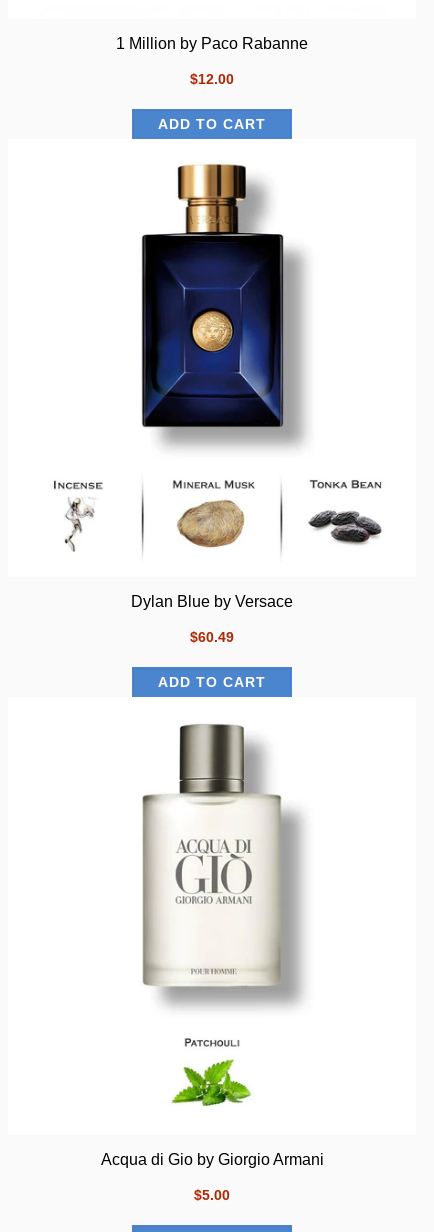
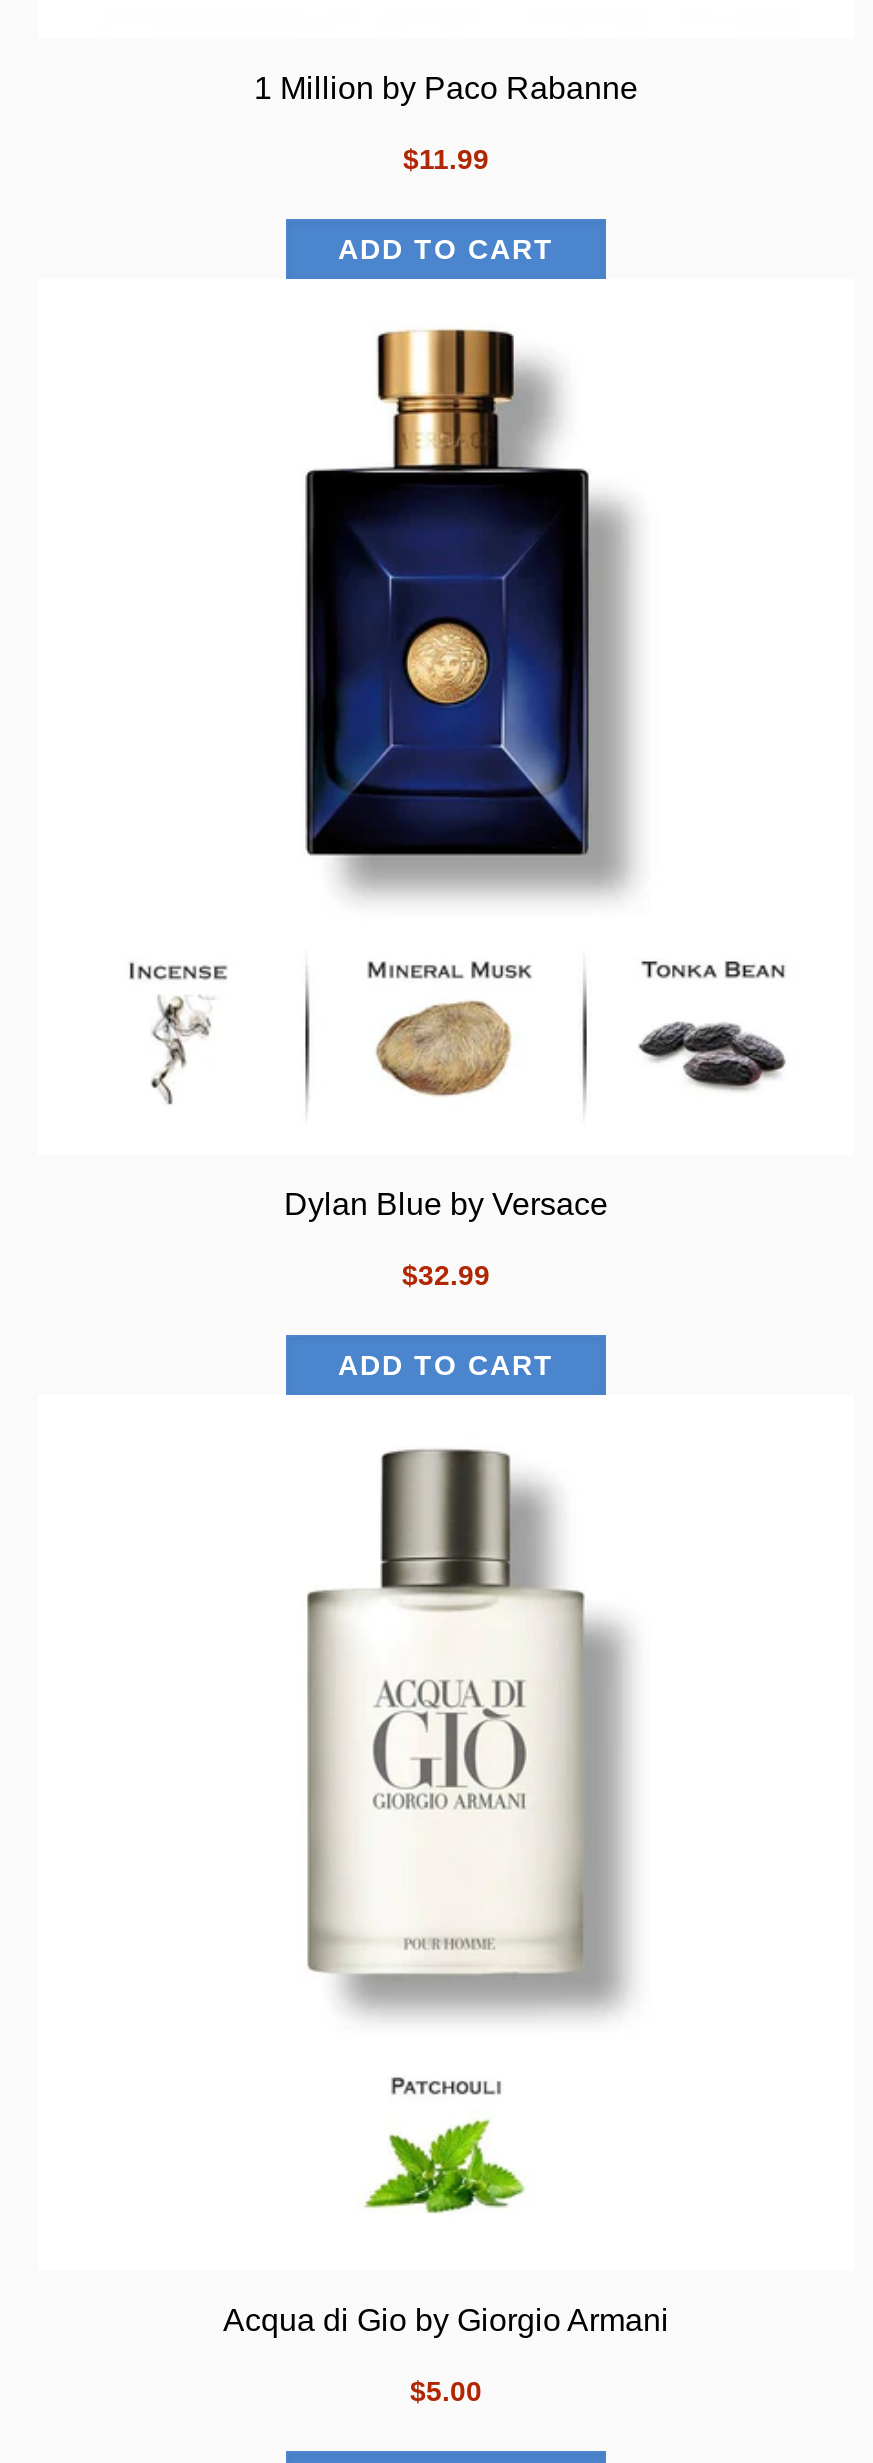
[190,71,234,87] $12.00 -> [403,143,489,175] $11.99
[190,629,234,645] $60.49 -> [402,1259,490,1291] $32.99

